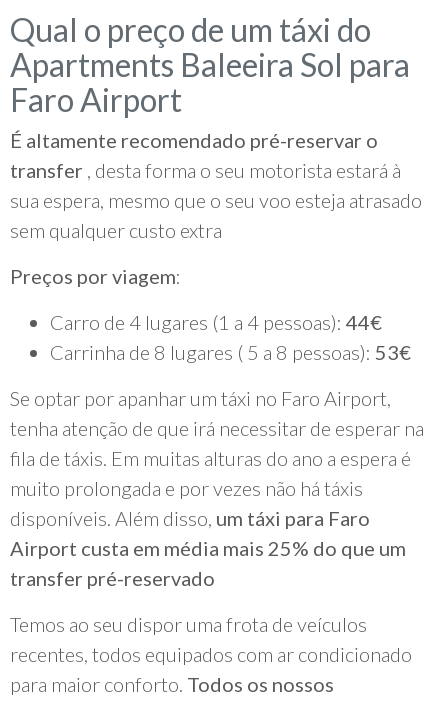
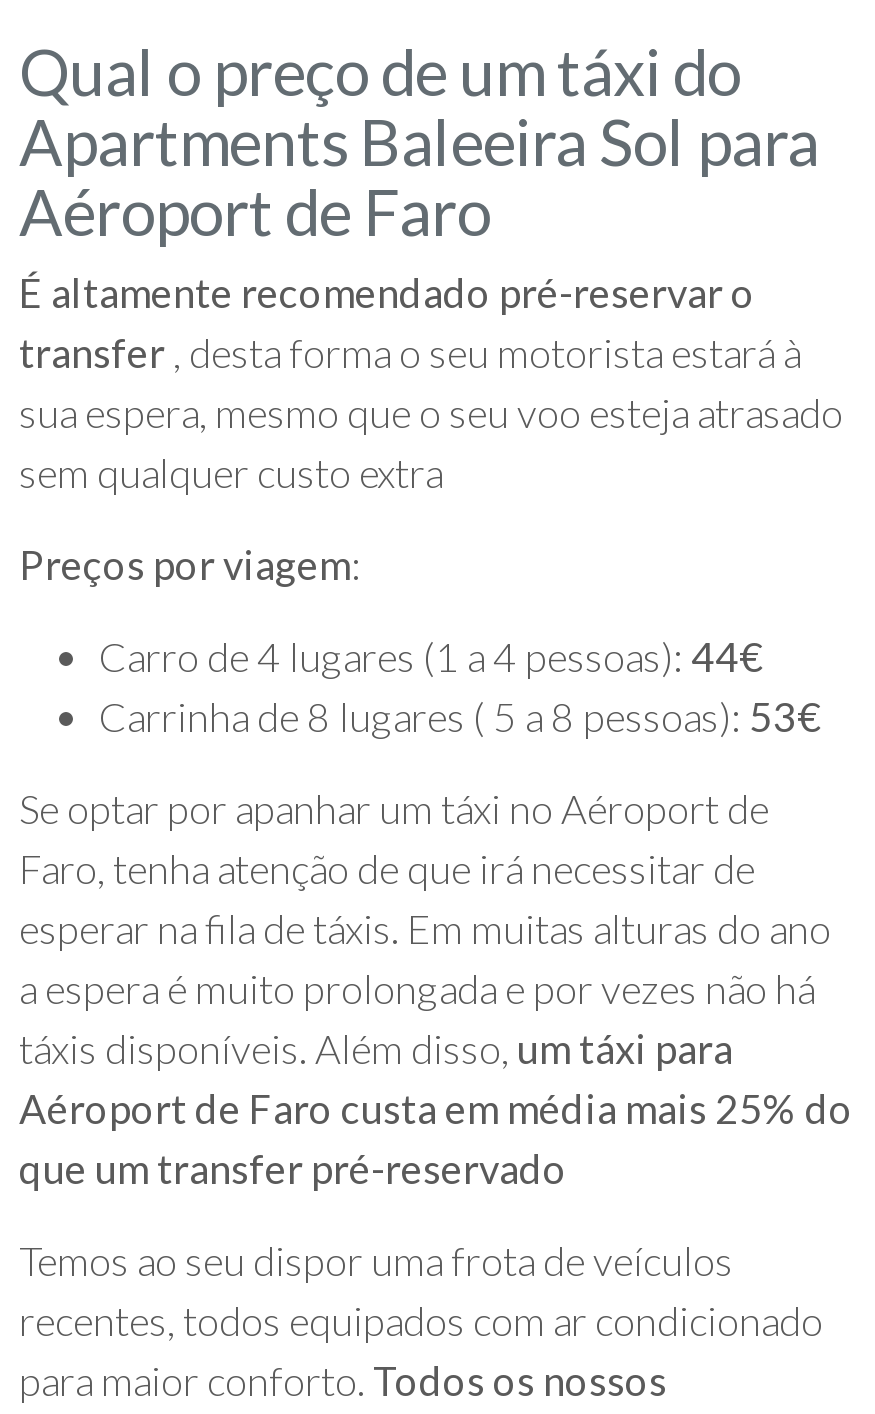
[10,80,182,119] Faro Airport -> [19,173,491,251] Aéroport de Faro
[10,386,424,590] Se optar por apanhar um táxi no Faro Airport, | tenha atenção de que irá necessitar de esperar na | fila de táxis. Em muitas alturas do ano a espera é | muito prolongada e por vezes não há táxis | disponíveis. Além disso, um táxi para Faro | Airport custa em média mais 25% do que um | transfer pré-reservado -> [19,785,853,1193] Se optar por apanhar um táxi no Aéroport de | Faro, tenha atenção de que irá necessitar de | esperar na fila de táxis. Em muitas alturas do ano | a espera é muito prolongada e por vezes não há | táxis disponíveis. Além disso, um táxi para | Aéroport de Faro custa em média mais 25% do | que um transfer pré-reservado

